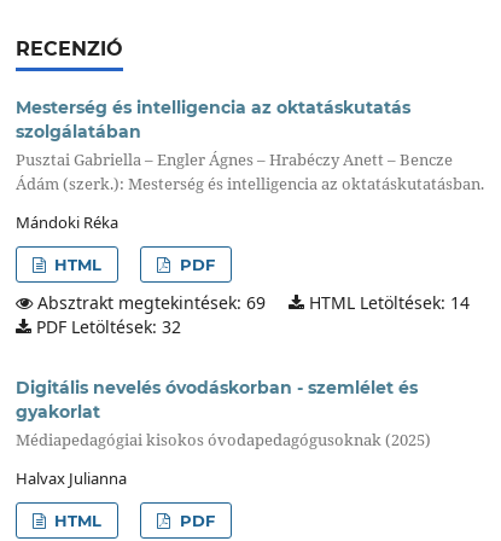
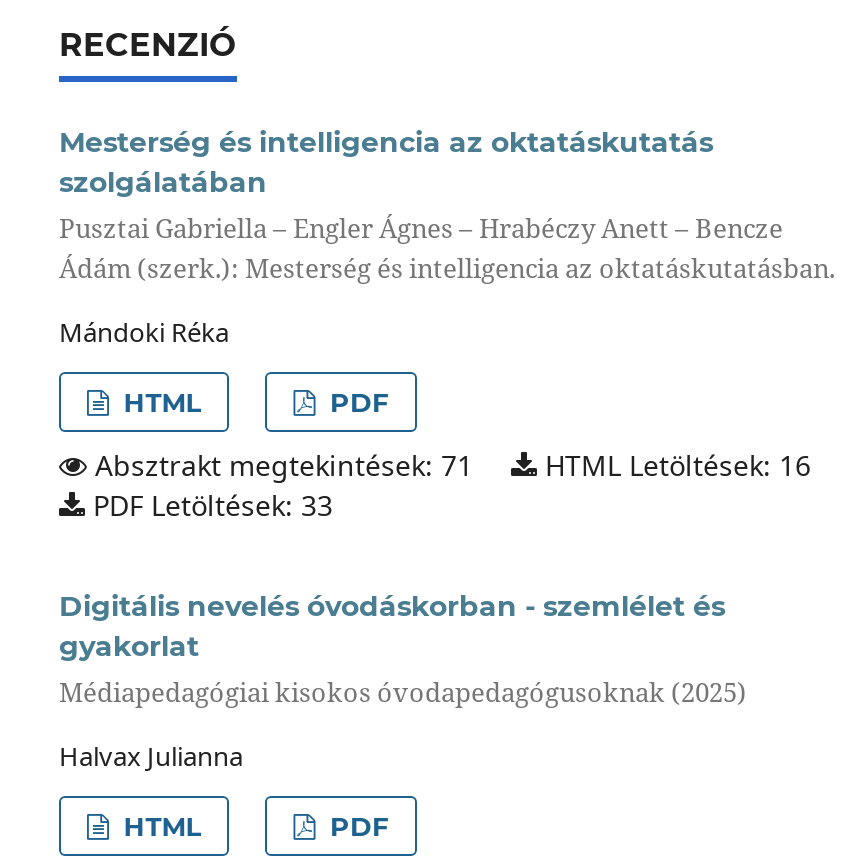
[33,291,270,314] Absztrakt megtekintések: 69 -> [87,446,481,484] Absztrakt megtekintések: 71
[304,291,470,314] HTML Letöltések: 14 -> [537,446,811,484] HTML Letöltések: 16
[31,315,181,338] PDF Letöltések: 32 -> [85,486,333,524] PDF Letöltések: 33

